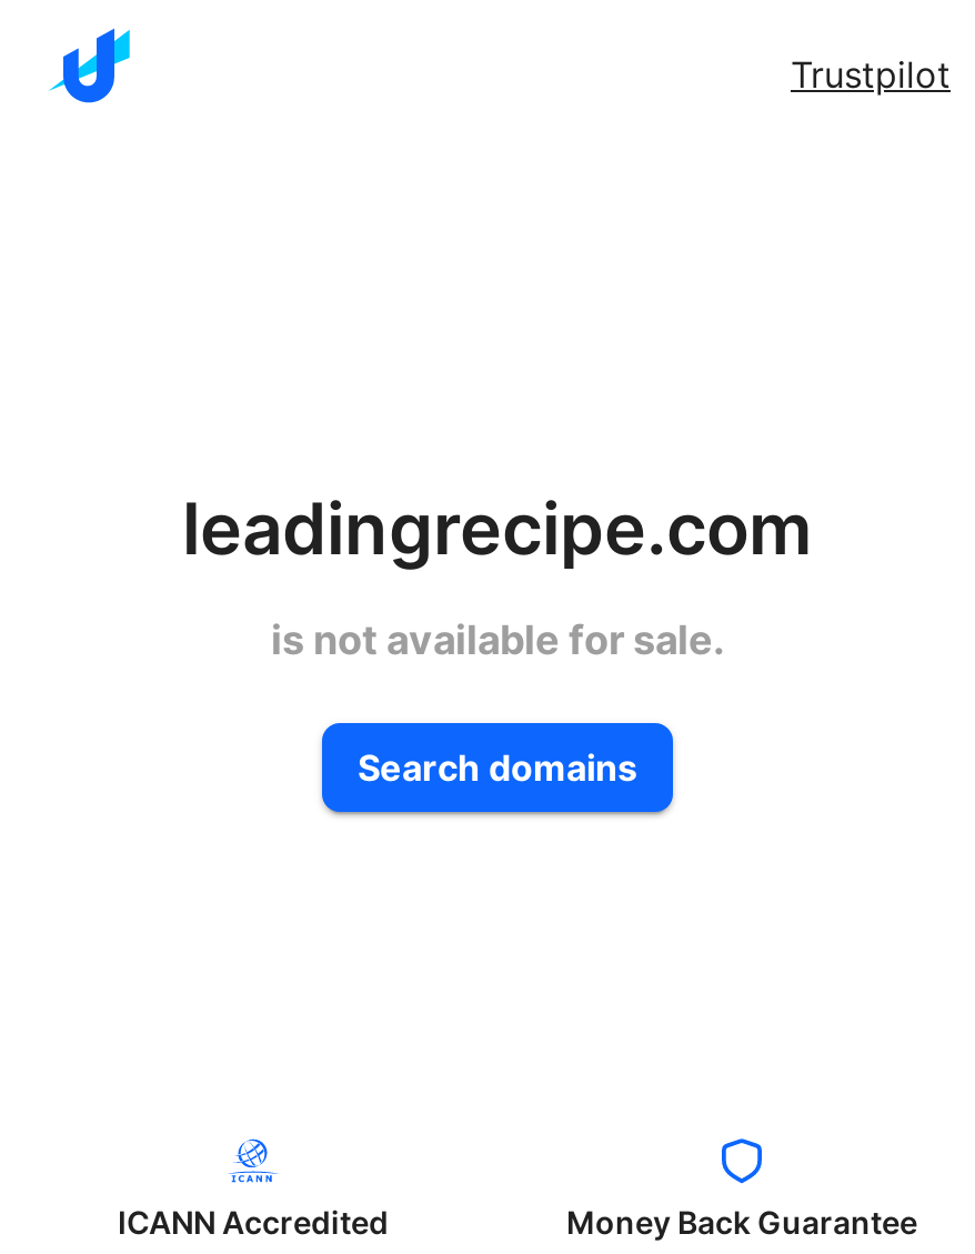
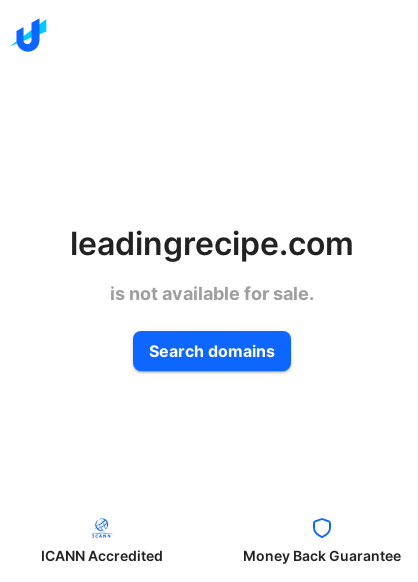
[791,52,951,97] Trustpilot -> none

